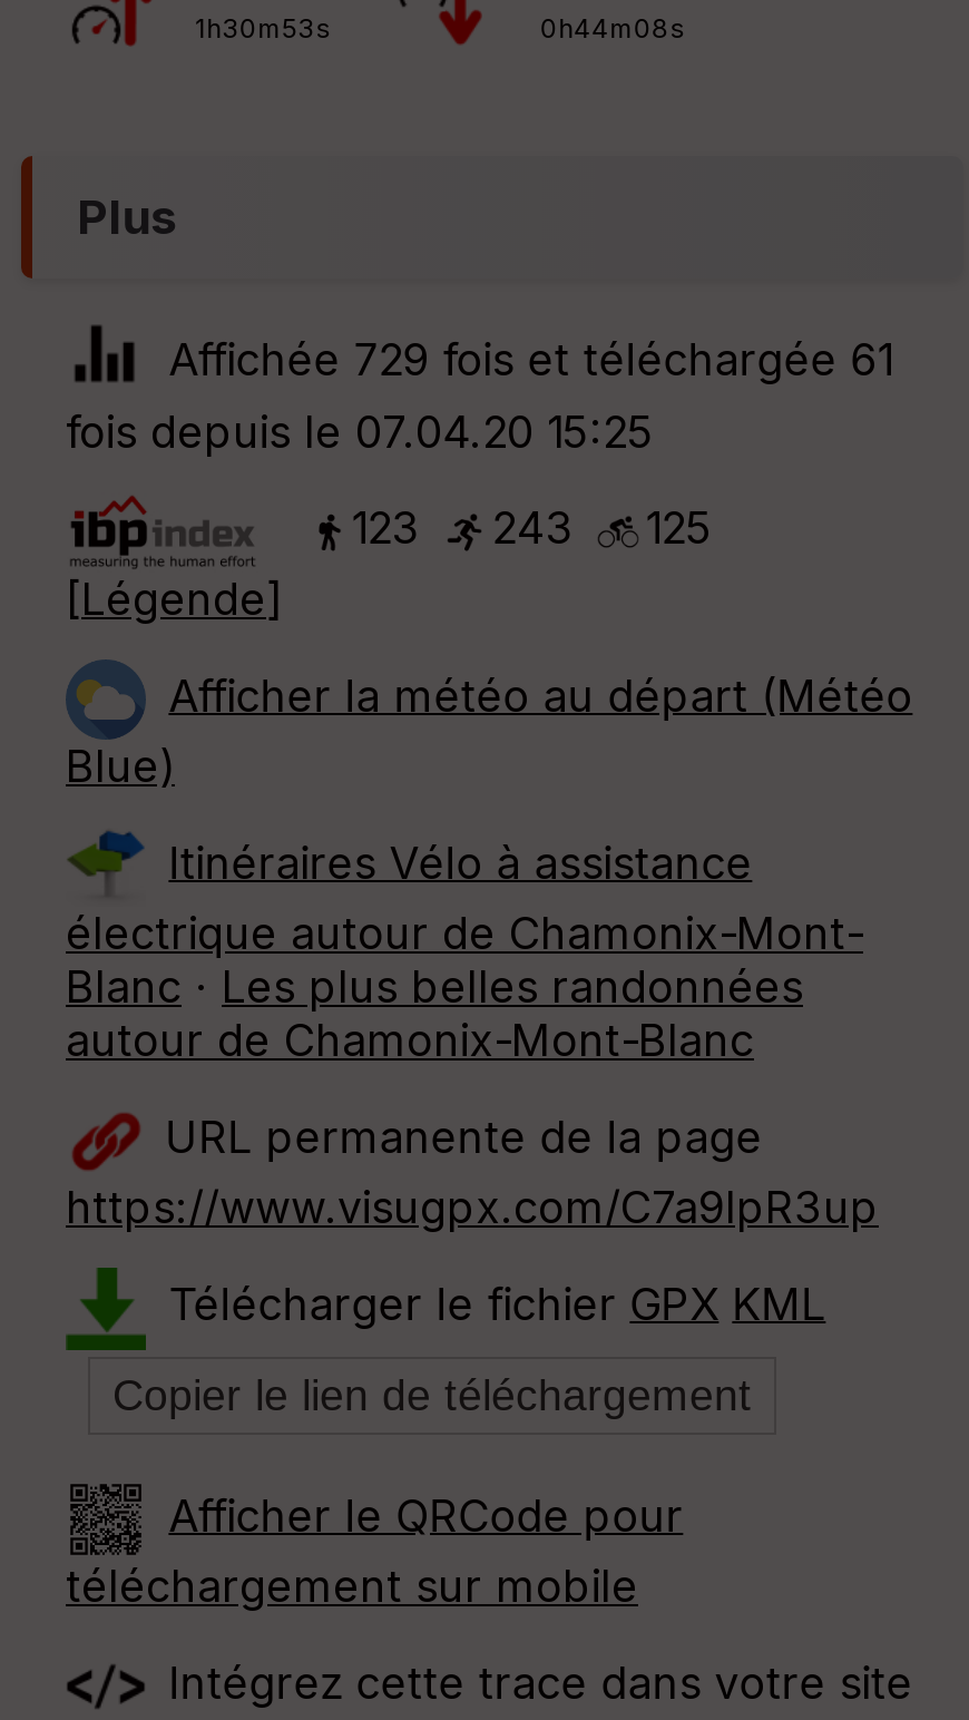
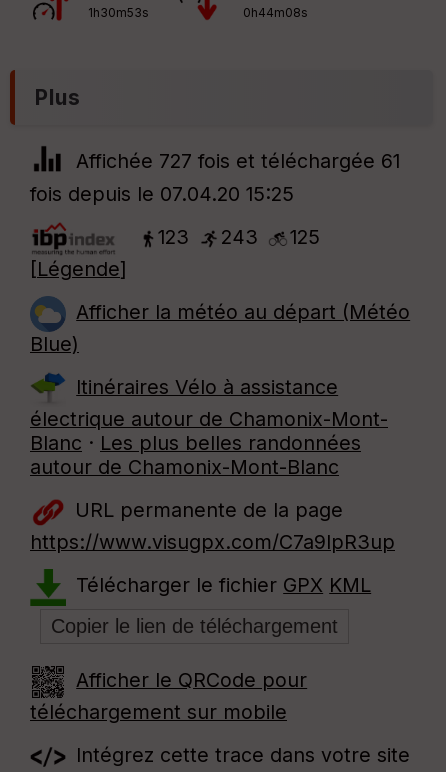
[169,334,893,387] Affichée 729 fois et téléchargée 61 -> [76,150,400,174] Affichée 727 fois et téléchargée 61

